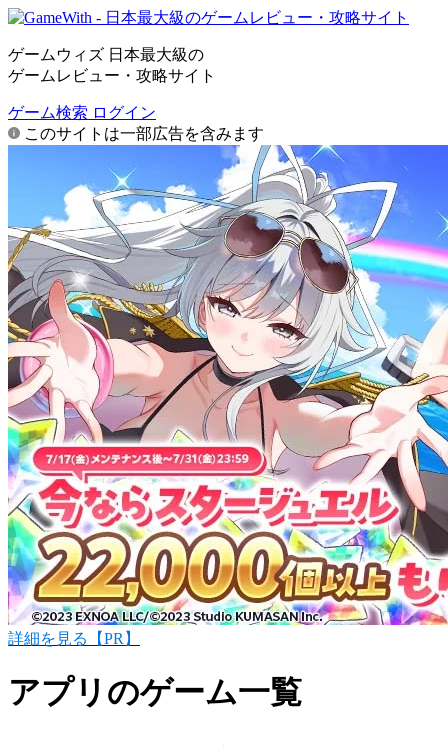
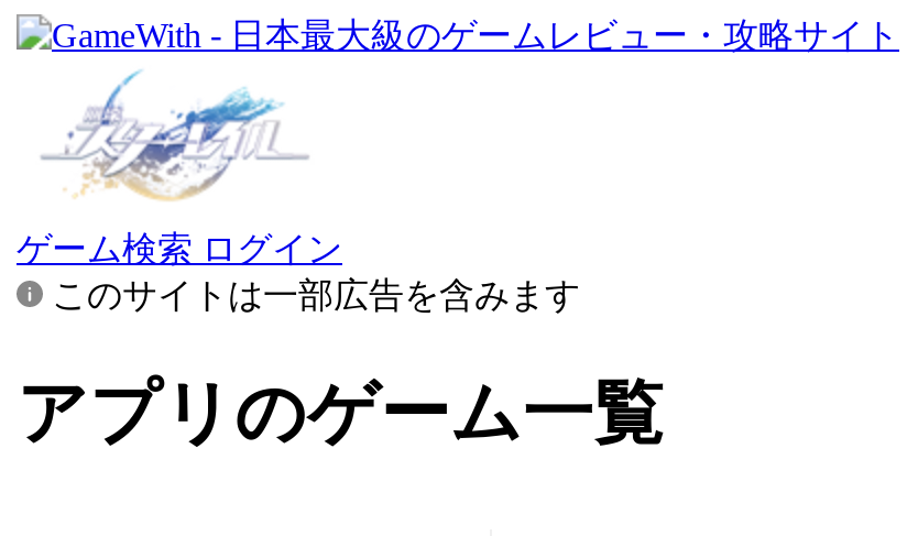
[8,46,216,84] ゲームウィズ 日本最大級の | ゲームレビュー・攻略サイト -> none
[7,144,445,647] [image] | 詳細を見る【PR】 -> none

